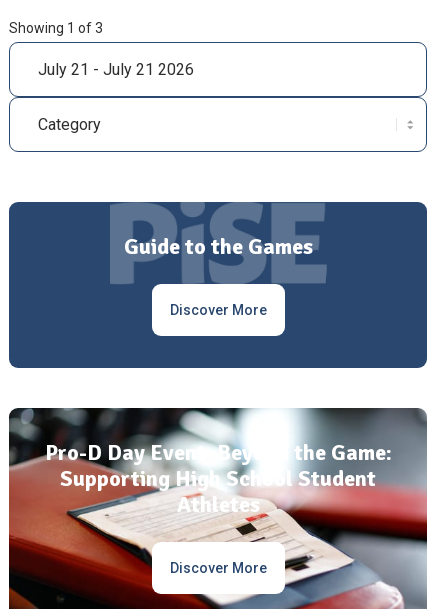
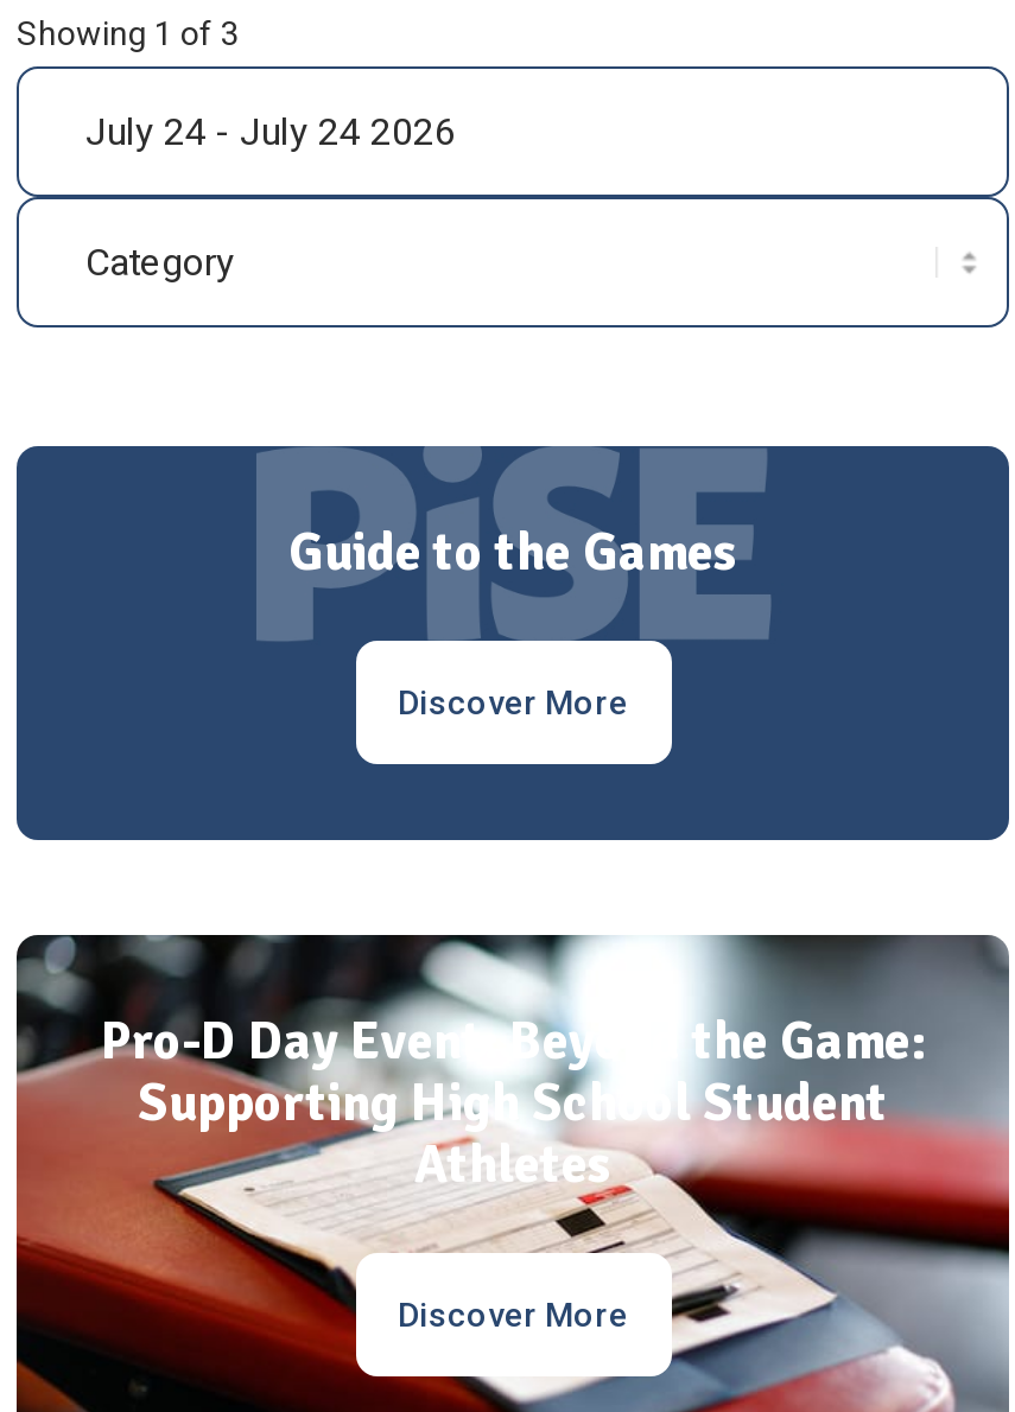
[38,59,194,78] July 21 - July 21 2026 -> [85,108,456,153] July 24 - July 24 2026

